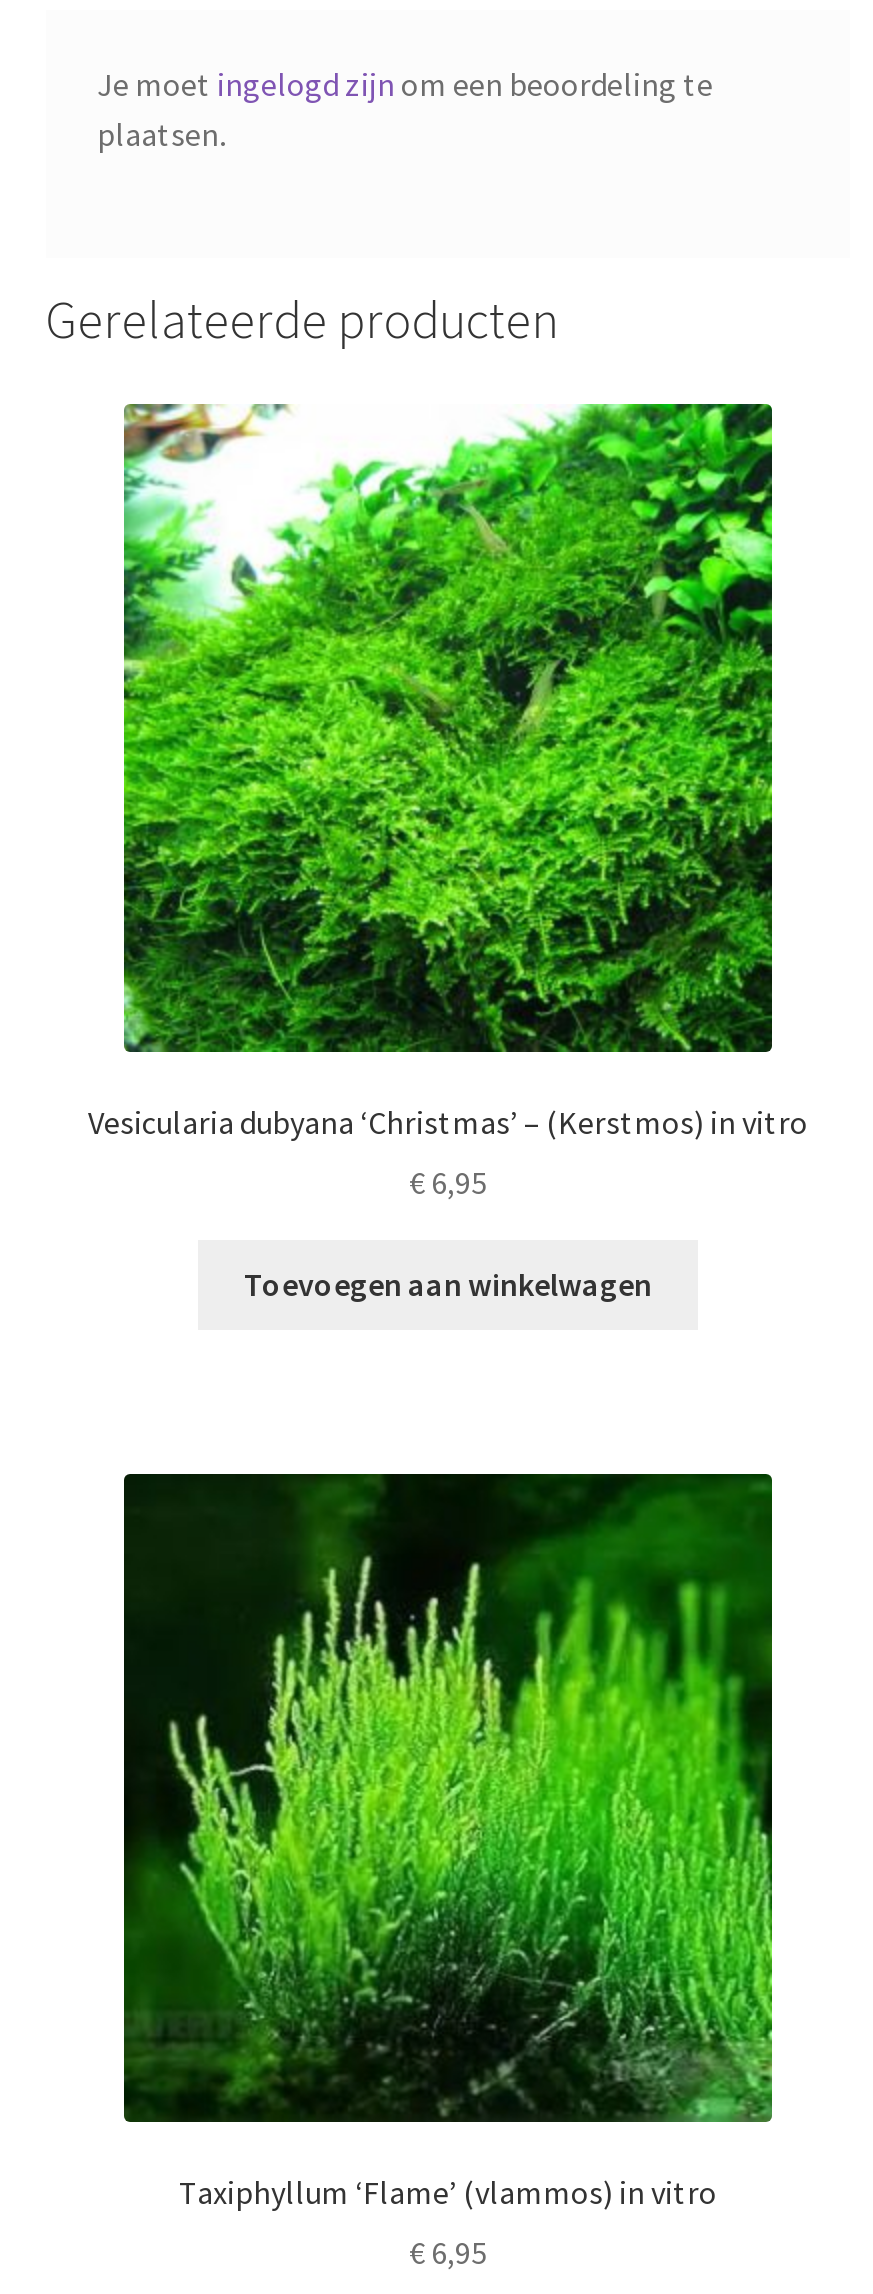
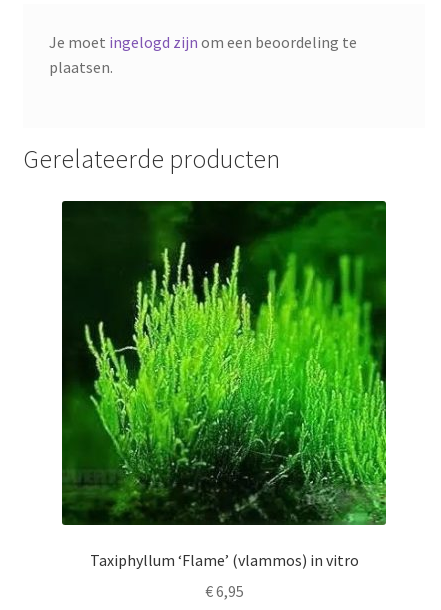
[88,402,808,1305] [image] | Vesicularia dubyana ‘Christmas’ – (Kerstmos) in vitro | €6,95 | Toevoegen aan winkelwagen -> none

